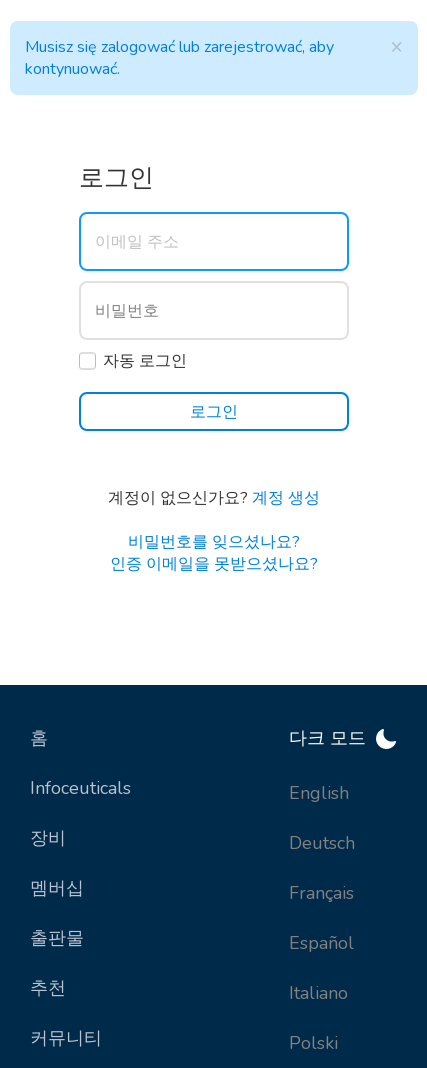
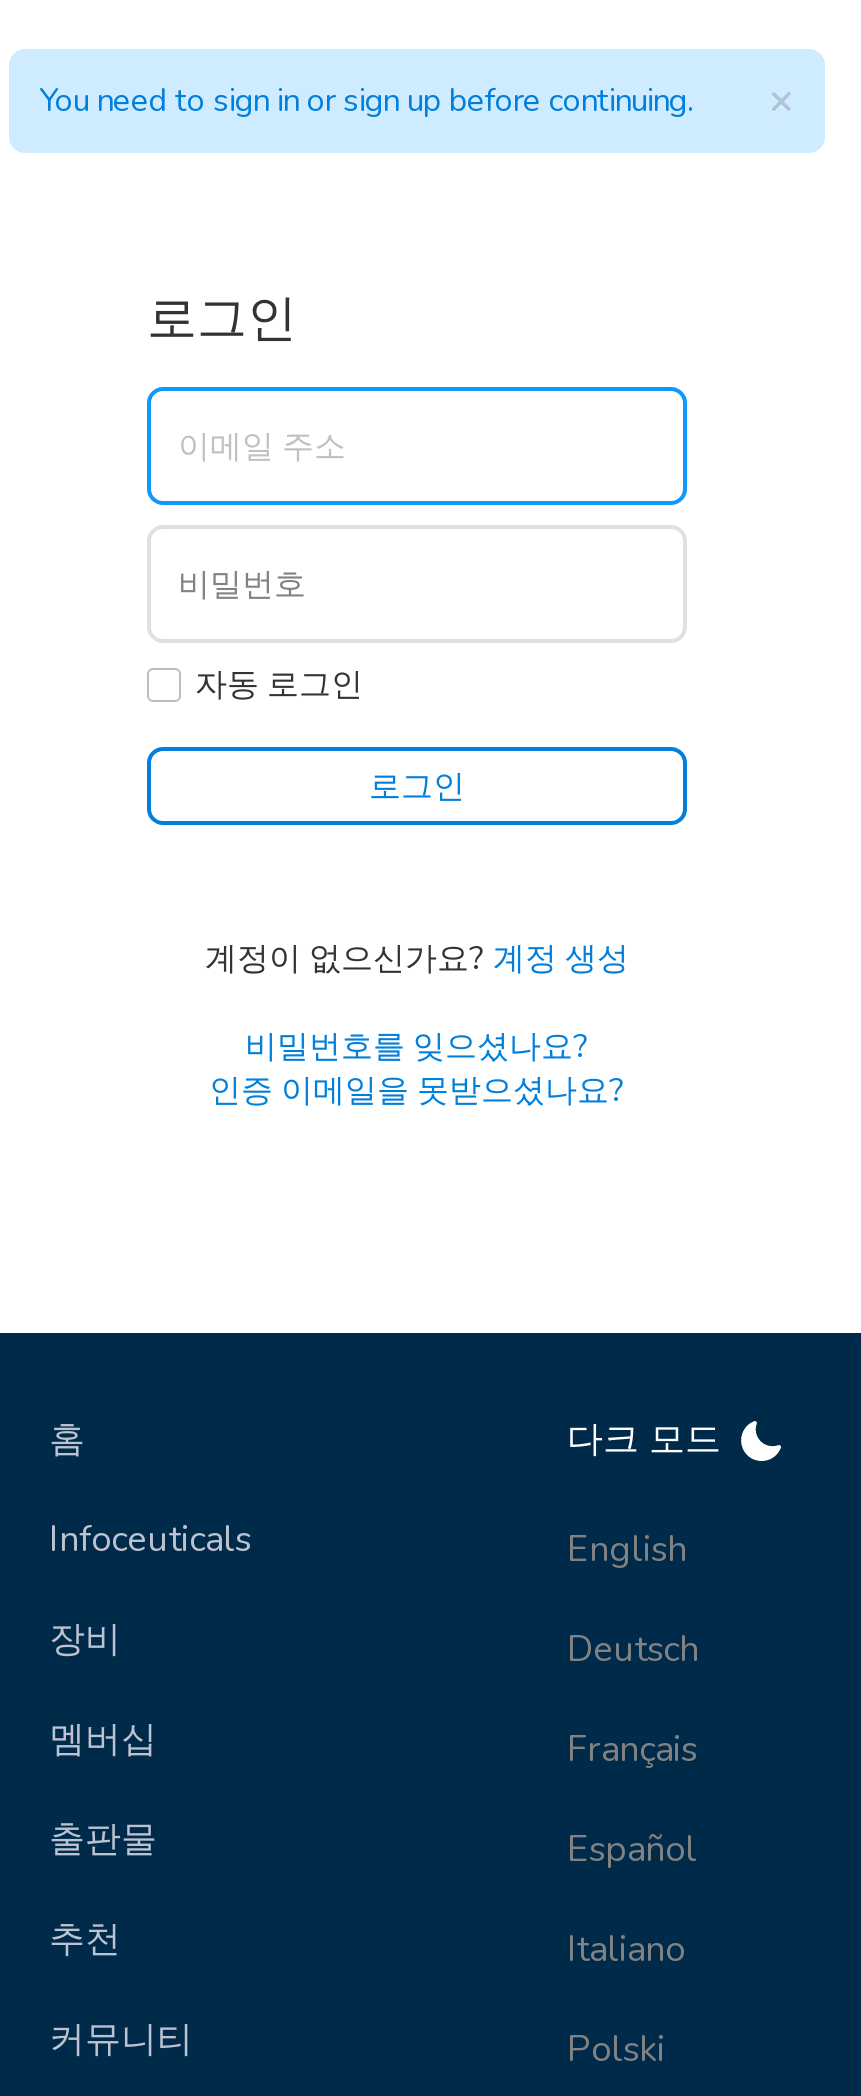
[25,36,334,80] Musisz się zalogować lub zarejestrować, aby | kontynuować. -> [39,79,693,123] You need to sign in or sign up before continuing.

